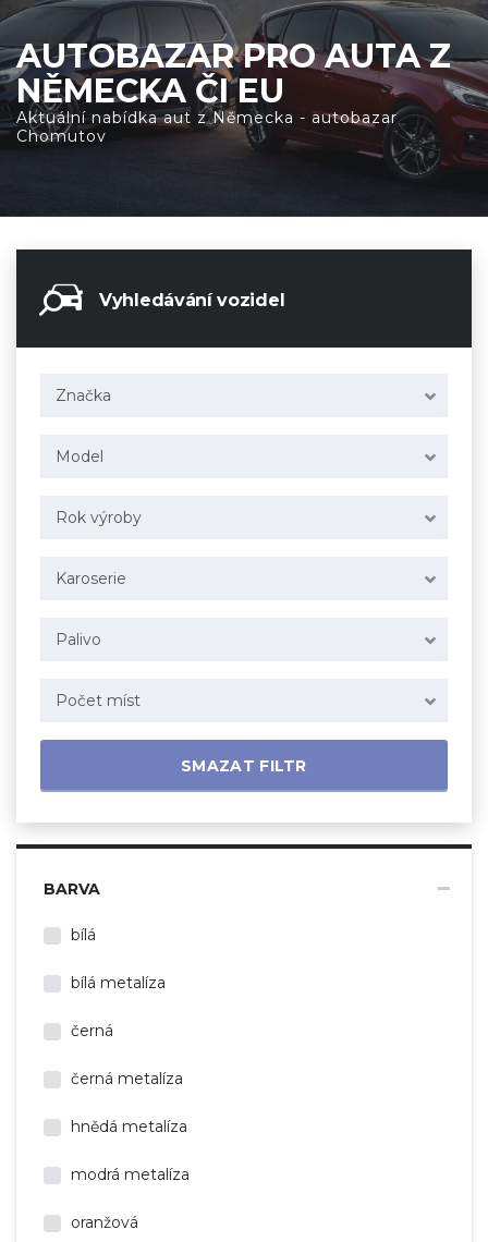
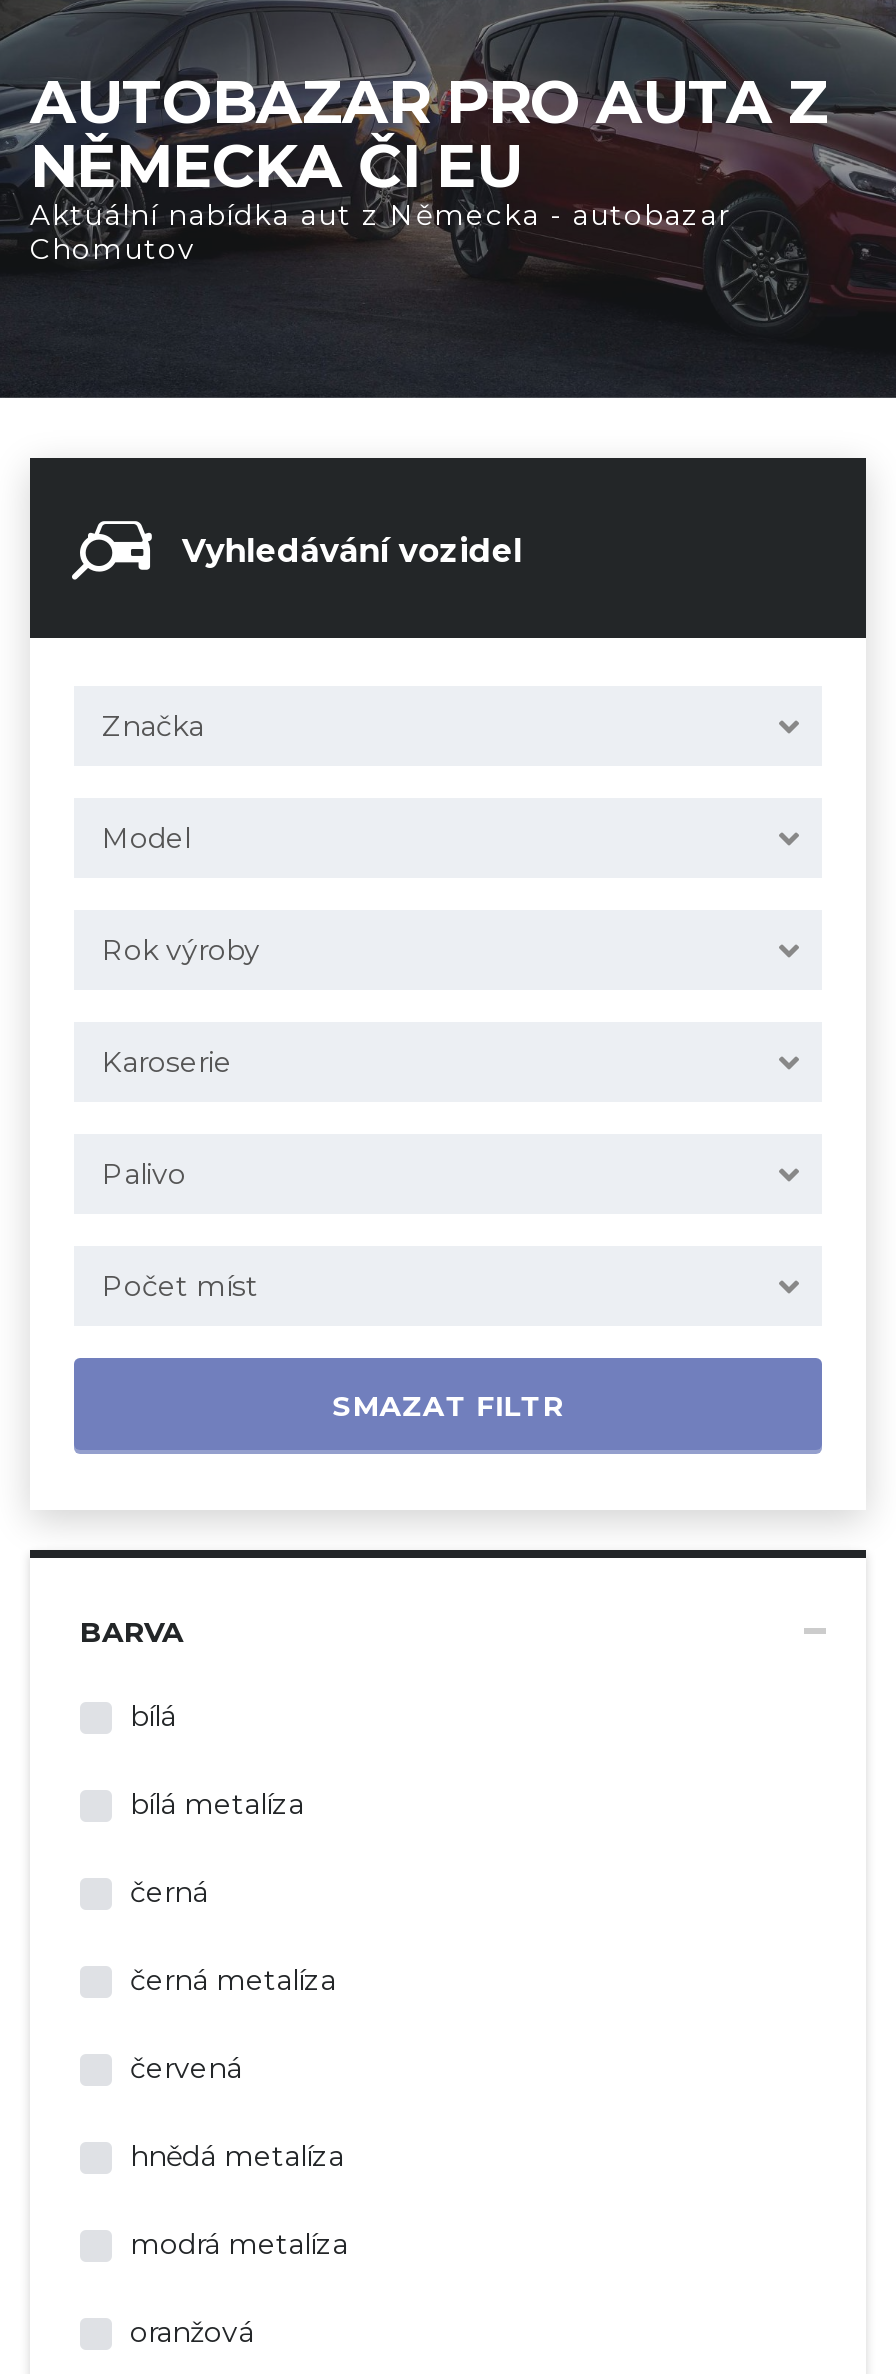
none -> [130,2051,242,2087] červená

